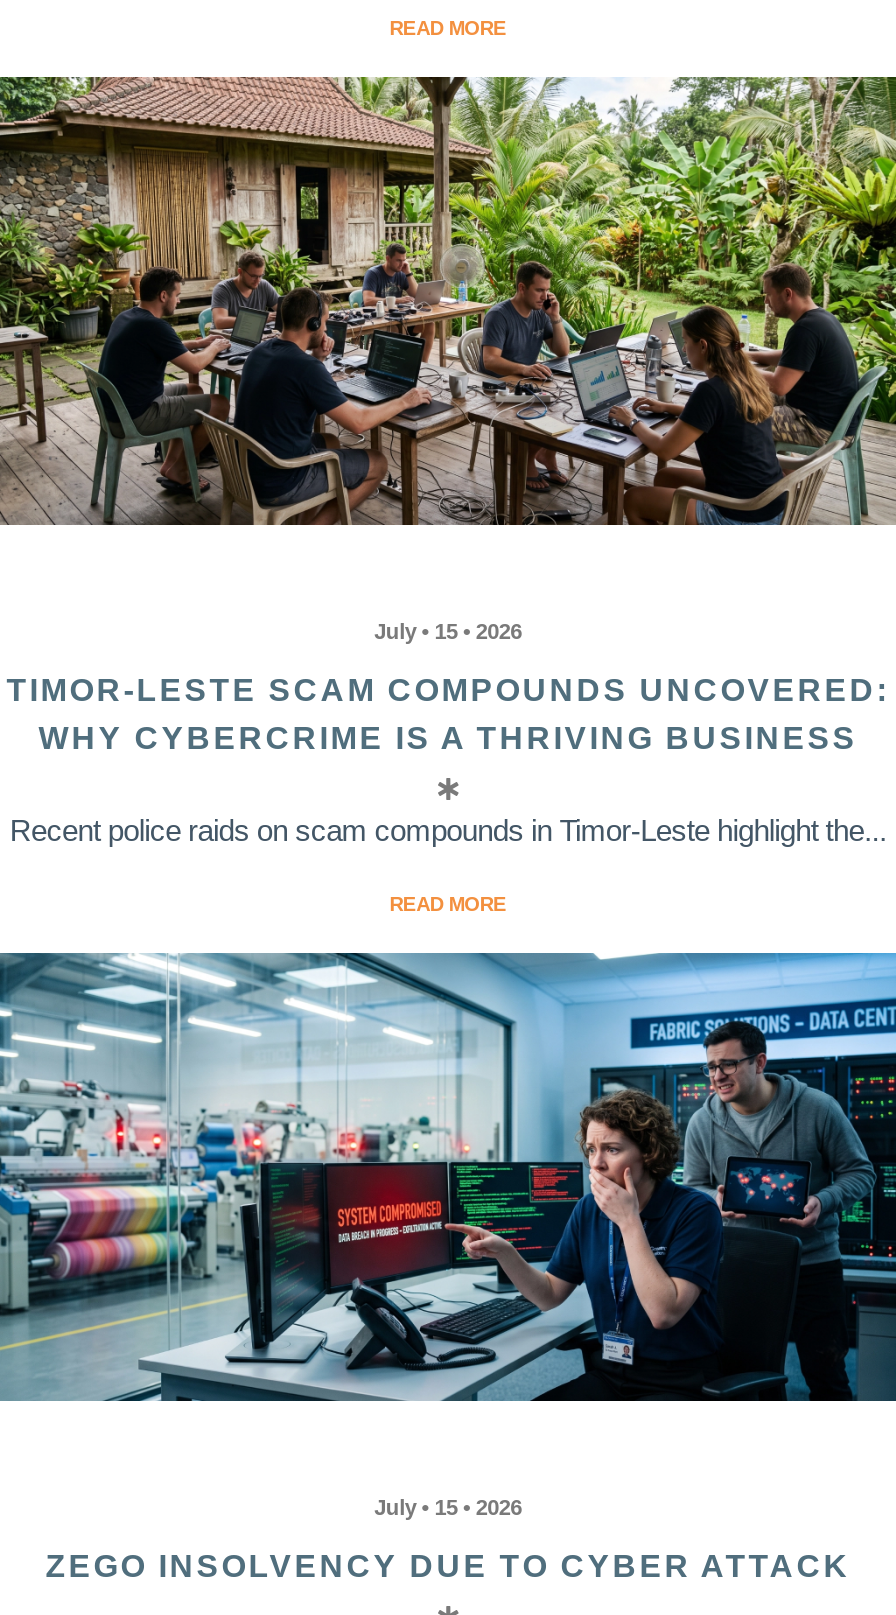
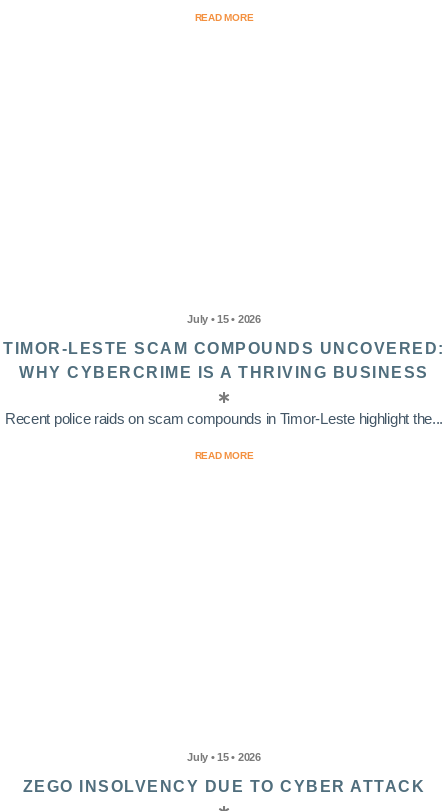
[6,75,890,527] [image] -> none
[6,951,890,1403] [image] -> none

